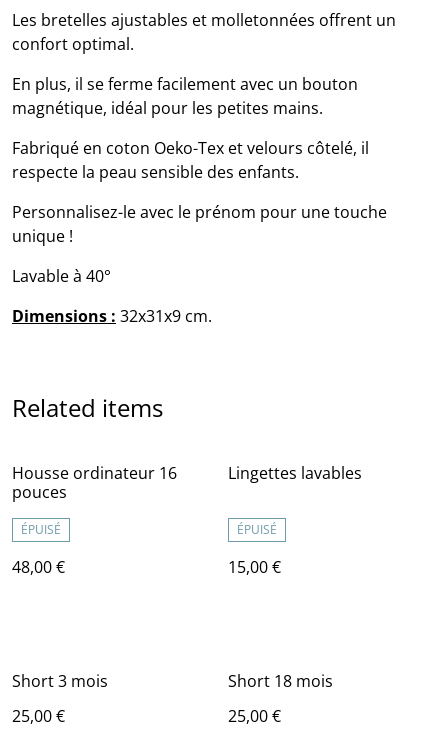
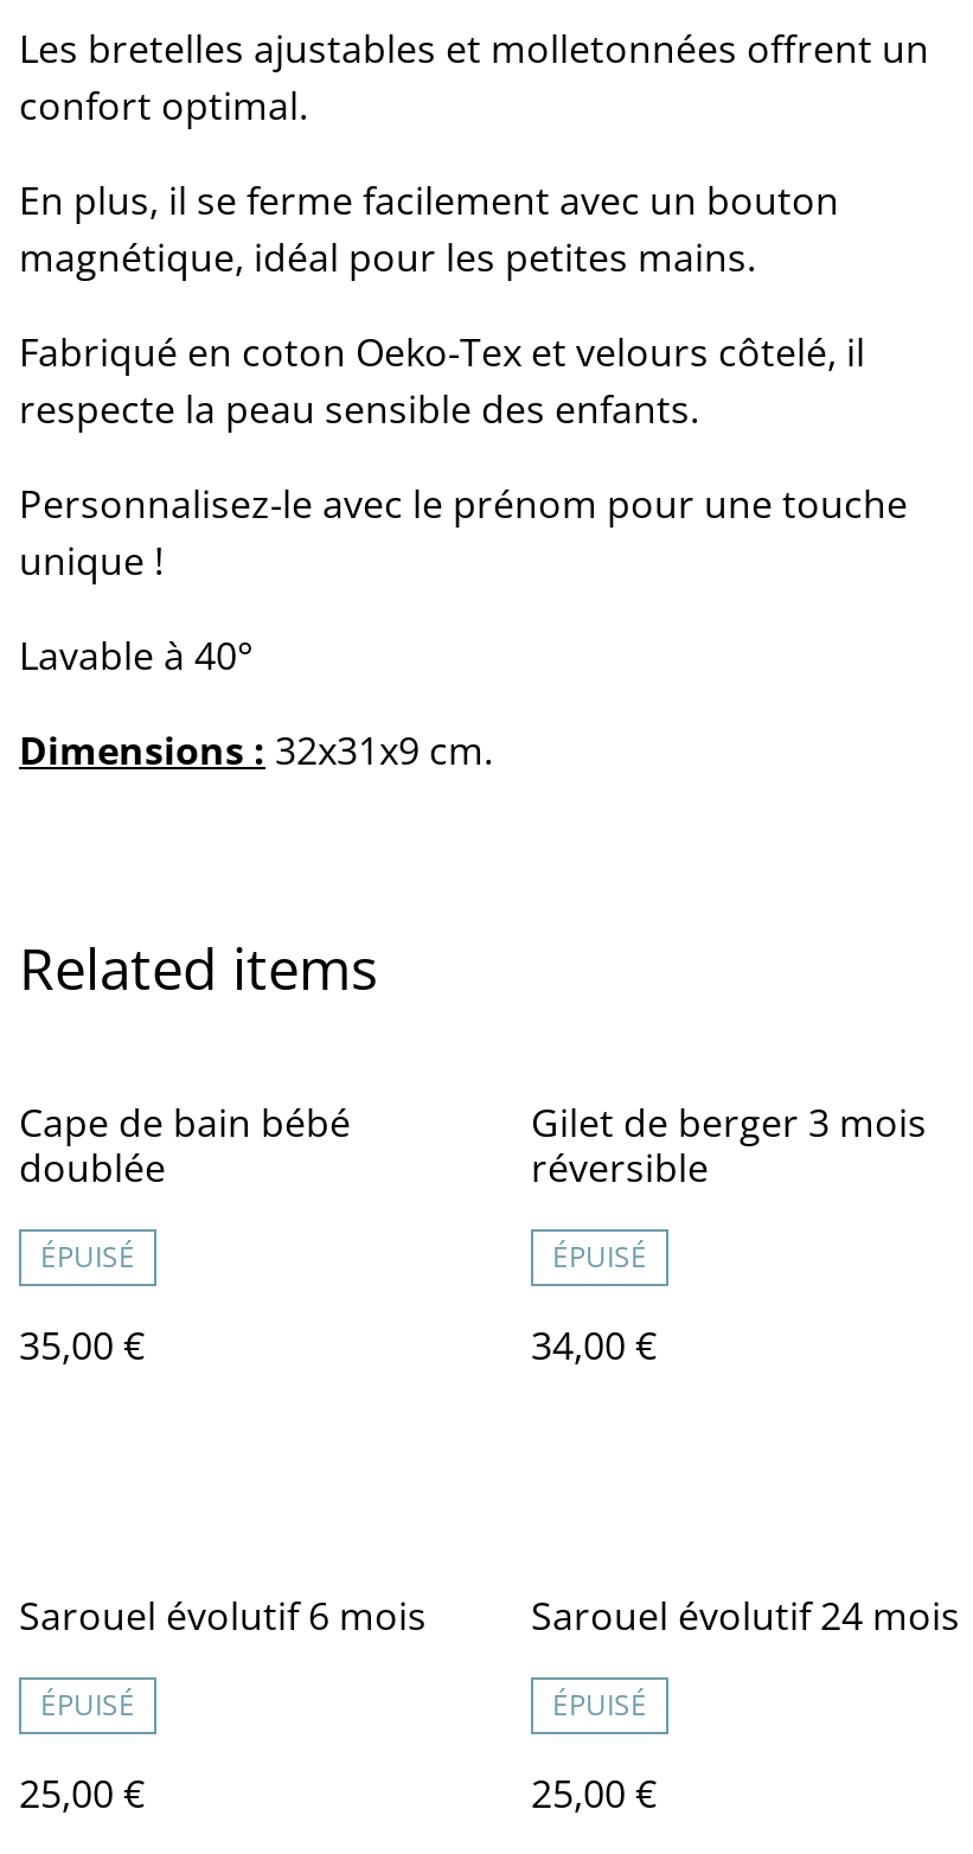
[12,462,177,503] Housse ordinateur 16 | pouces -> [19,1095,351,1192] Cape de bain bébé | doublée
[228,462,362,484] Lingettes lavables -> [531,1095,927,1192] Gilet de berger 3 mois | réversible
[12,556,65,578] 48,00 € -> [19,1318,145,1370] 35,00 €
[228,556,281,578] 15,00 € -> [531,1318,657,1370] 34,00 €
[12,670,108,692] Short 3 mois -> [19,1588,427,1723] Sarouel évolutif 6 mois | ÉPUISÉ
[228,670,333,692] Short 18 mois -> [531,1588,960,1723] Sarouel évolutif 24 mois | ÉPUISÉ

